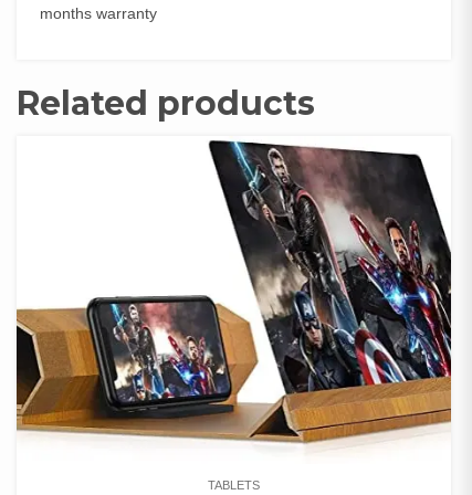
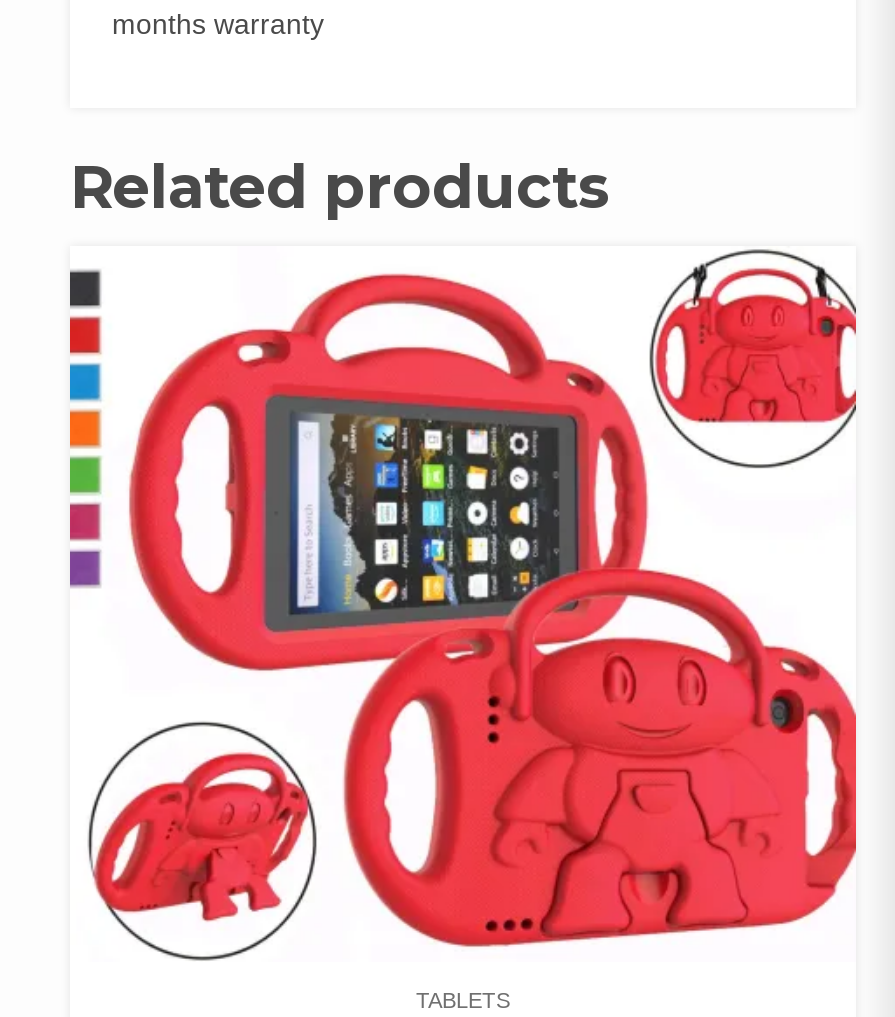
[15,138,452,464] [image] -> [68,248,858,962] [image]

